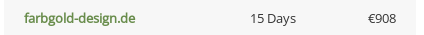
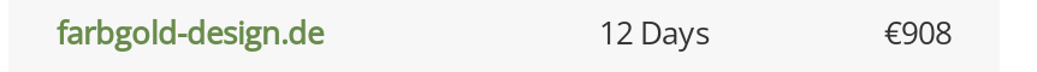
[249,9,295,27] 15 Days -> [599,11,710,54] 12 Days

